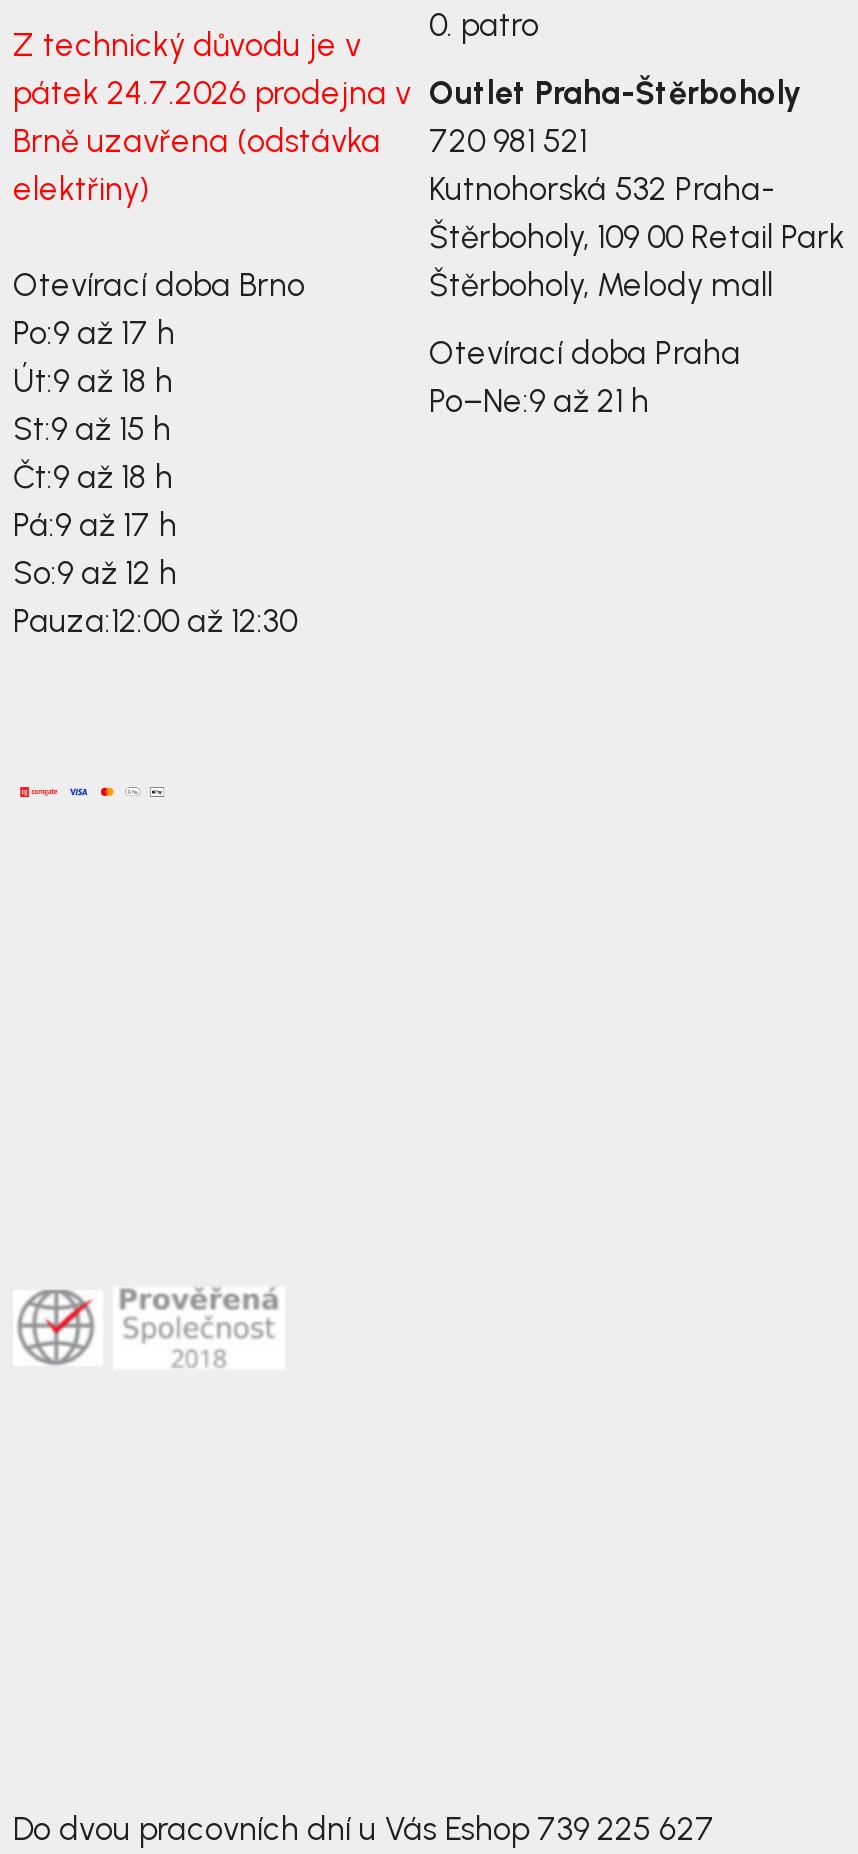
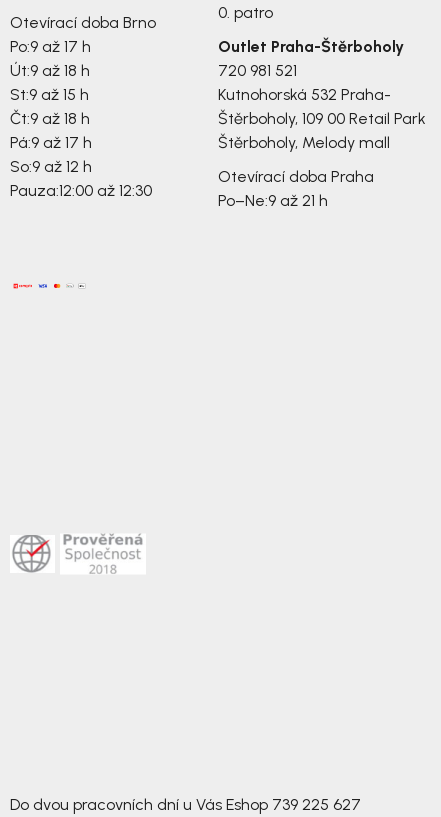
[13,26,411,208] Z technický důvodu je v | pátek 24.7.2026 prodejna v | Brně uzavřena (odstávka | elektřiny) -> none

